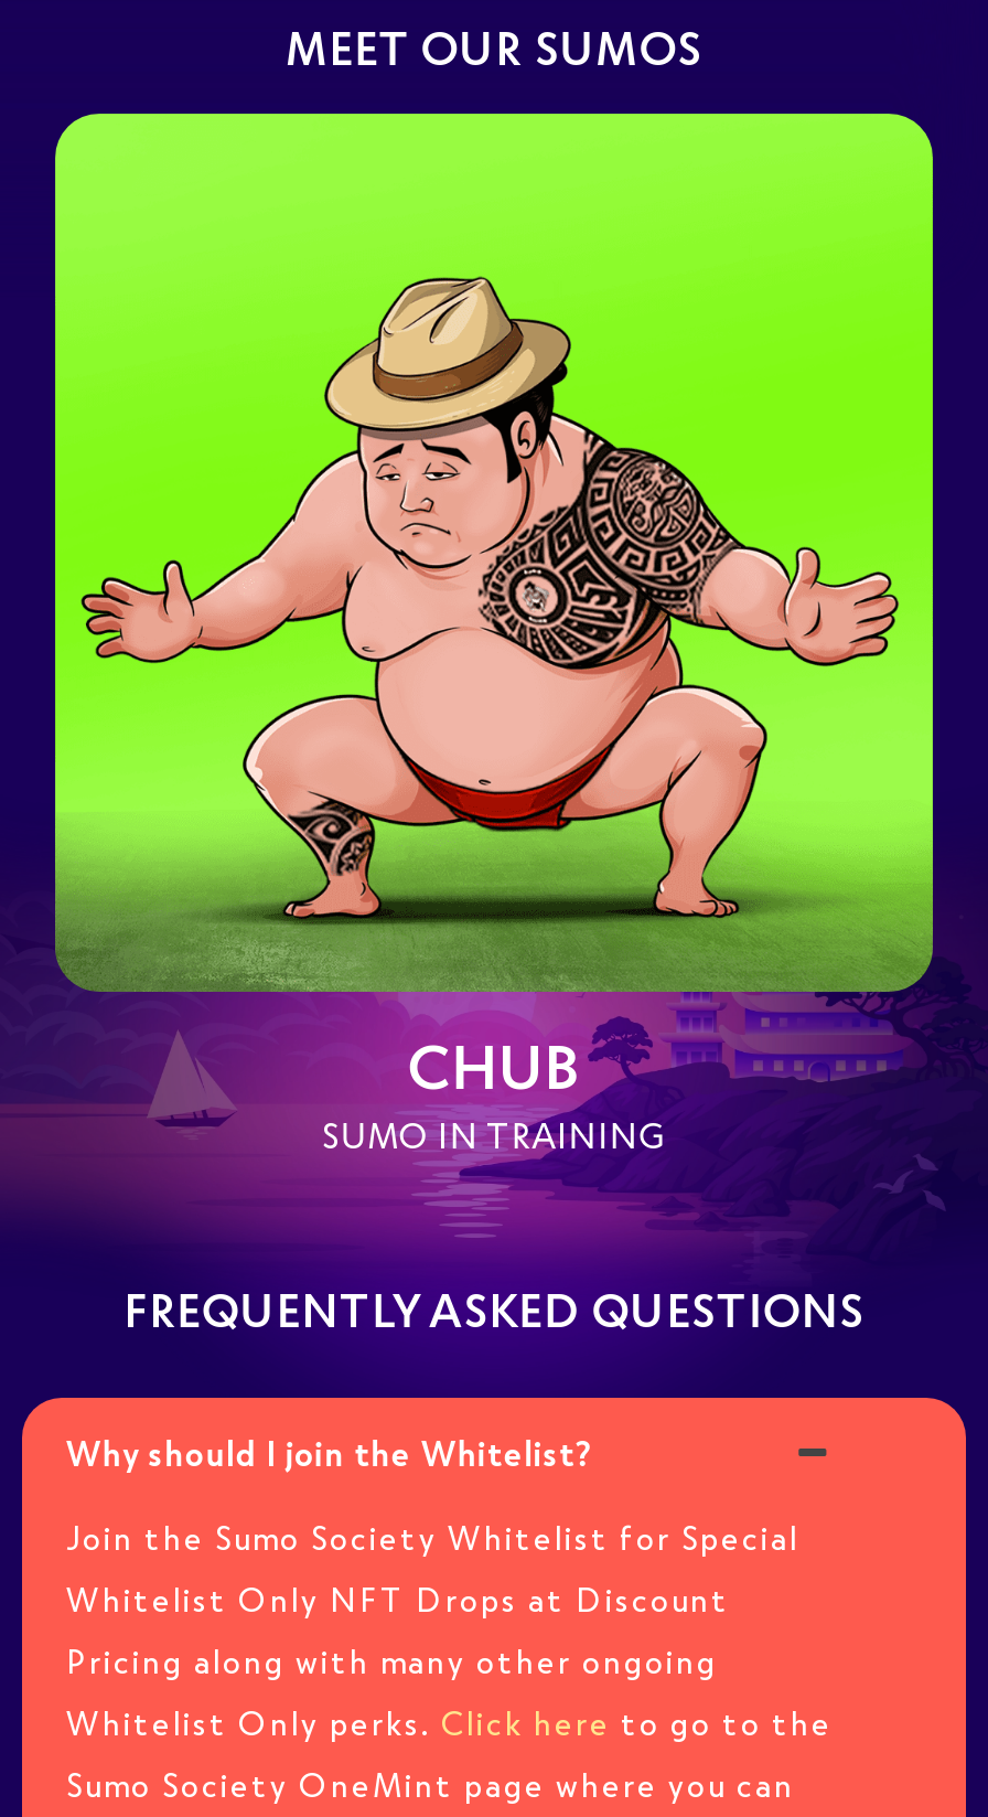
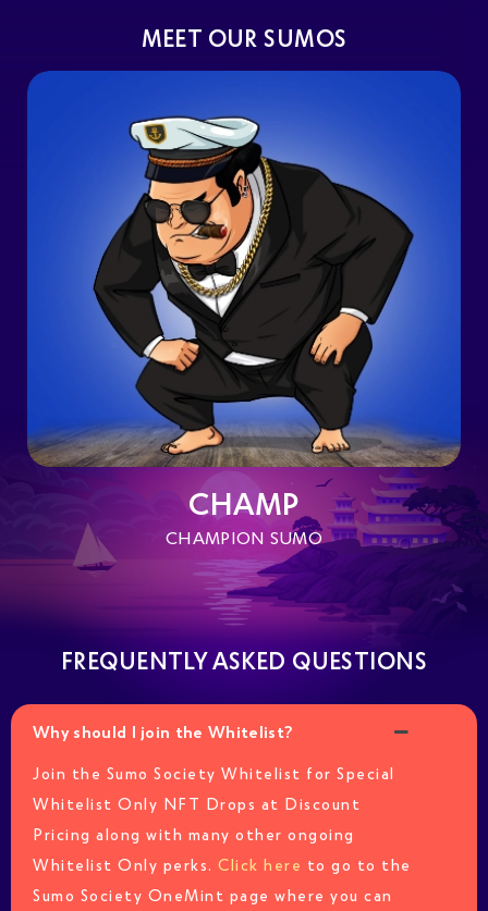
[53,111,935,1155] [image] | CHUB | SUMO IN TRAINING -> [26,70,462,547] [image] | CHAMP | CHAMPION SUMO

